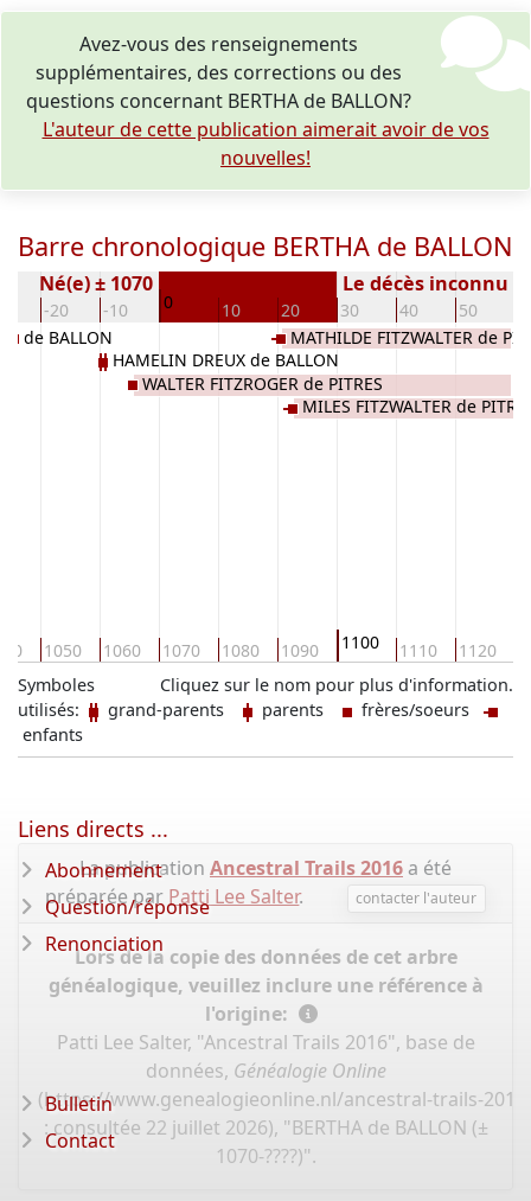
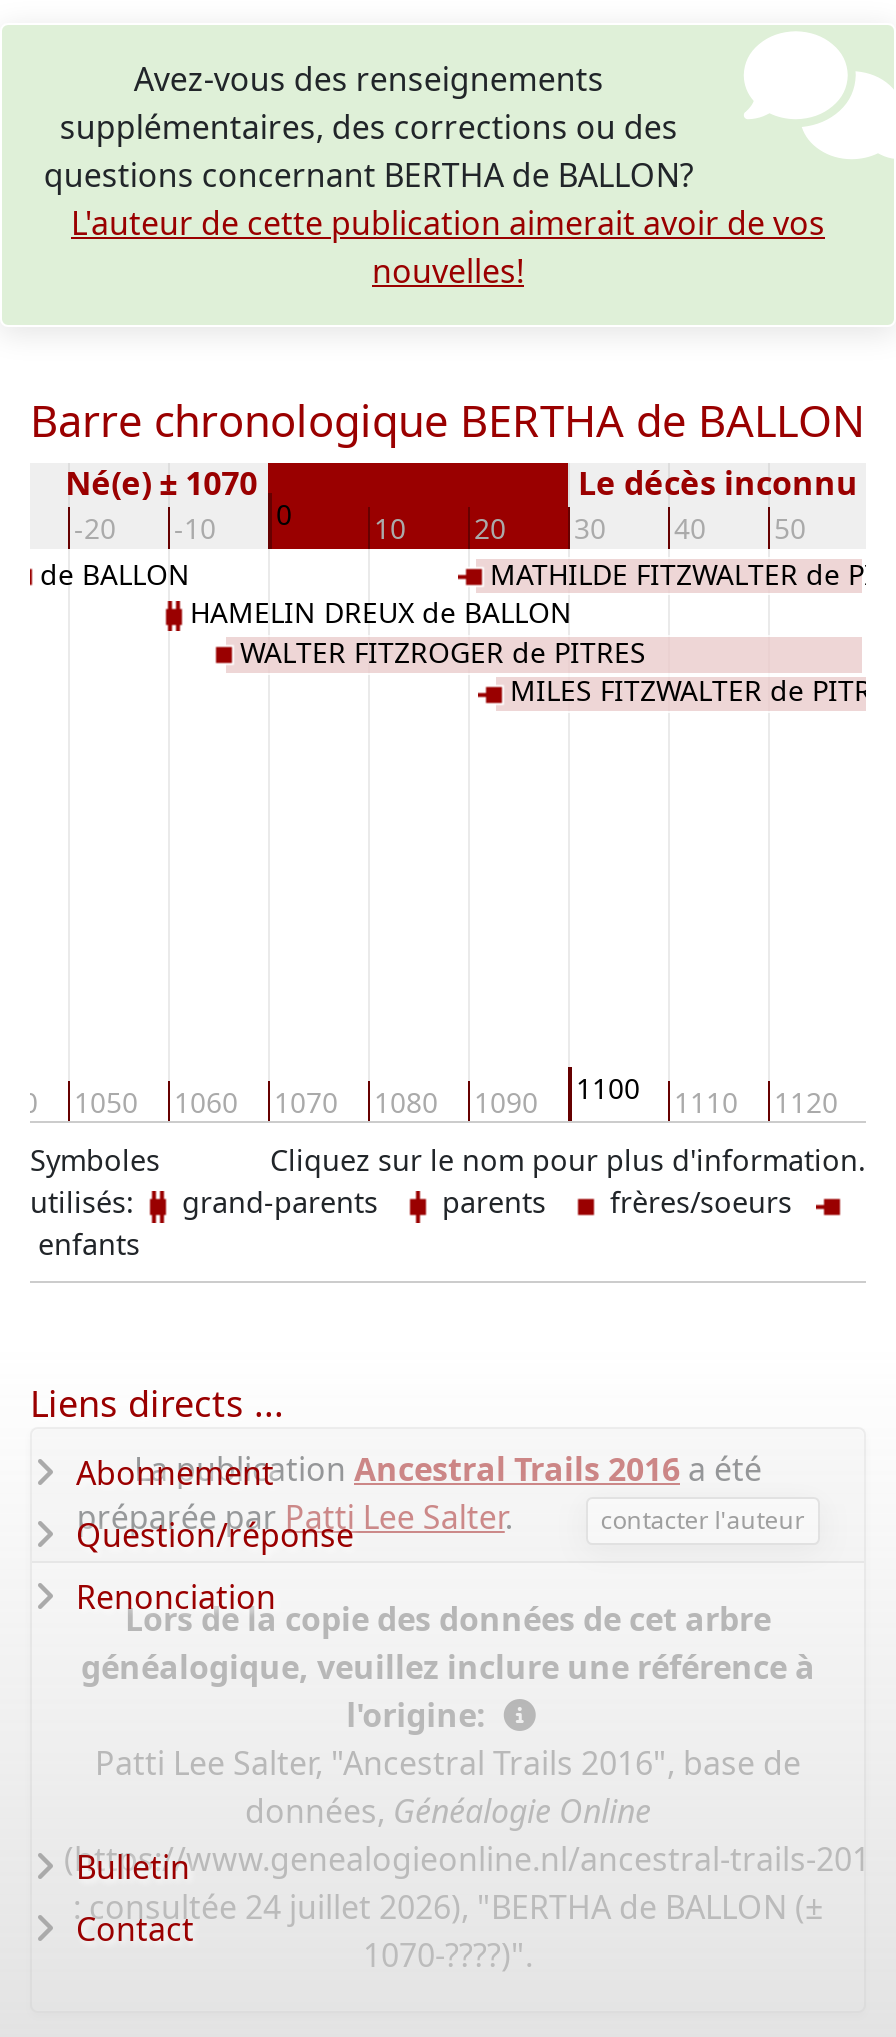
[43,1114,488,1140] : consultée 22 juillet 2026), "BERTHA de BALLON (± -> [73,1884,823,1928] : consultée 24 juillet 2026), "BERTHA de BALLON (±

